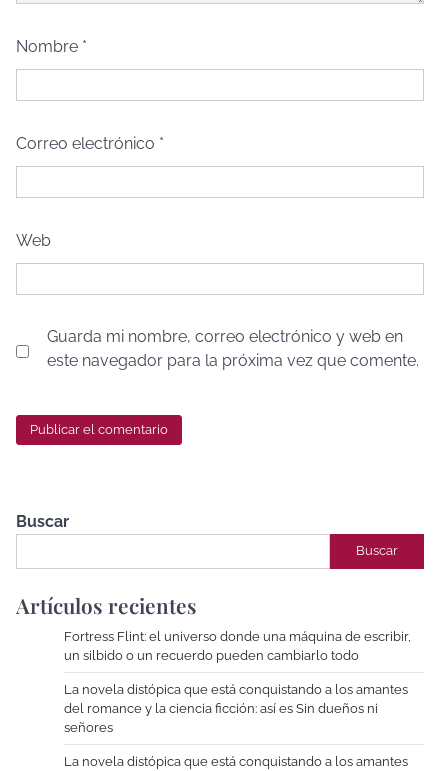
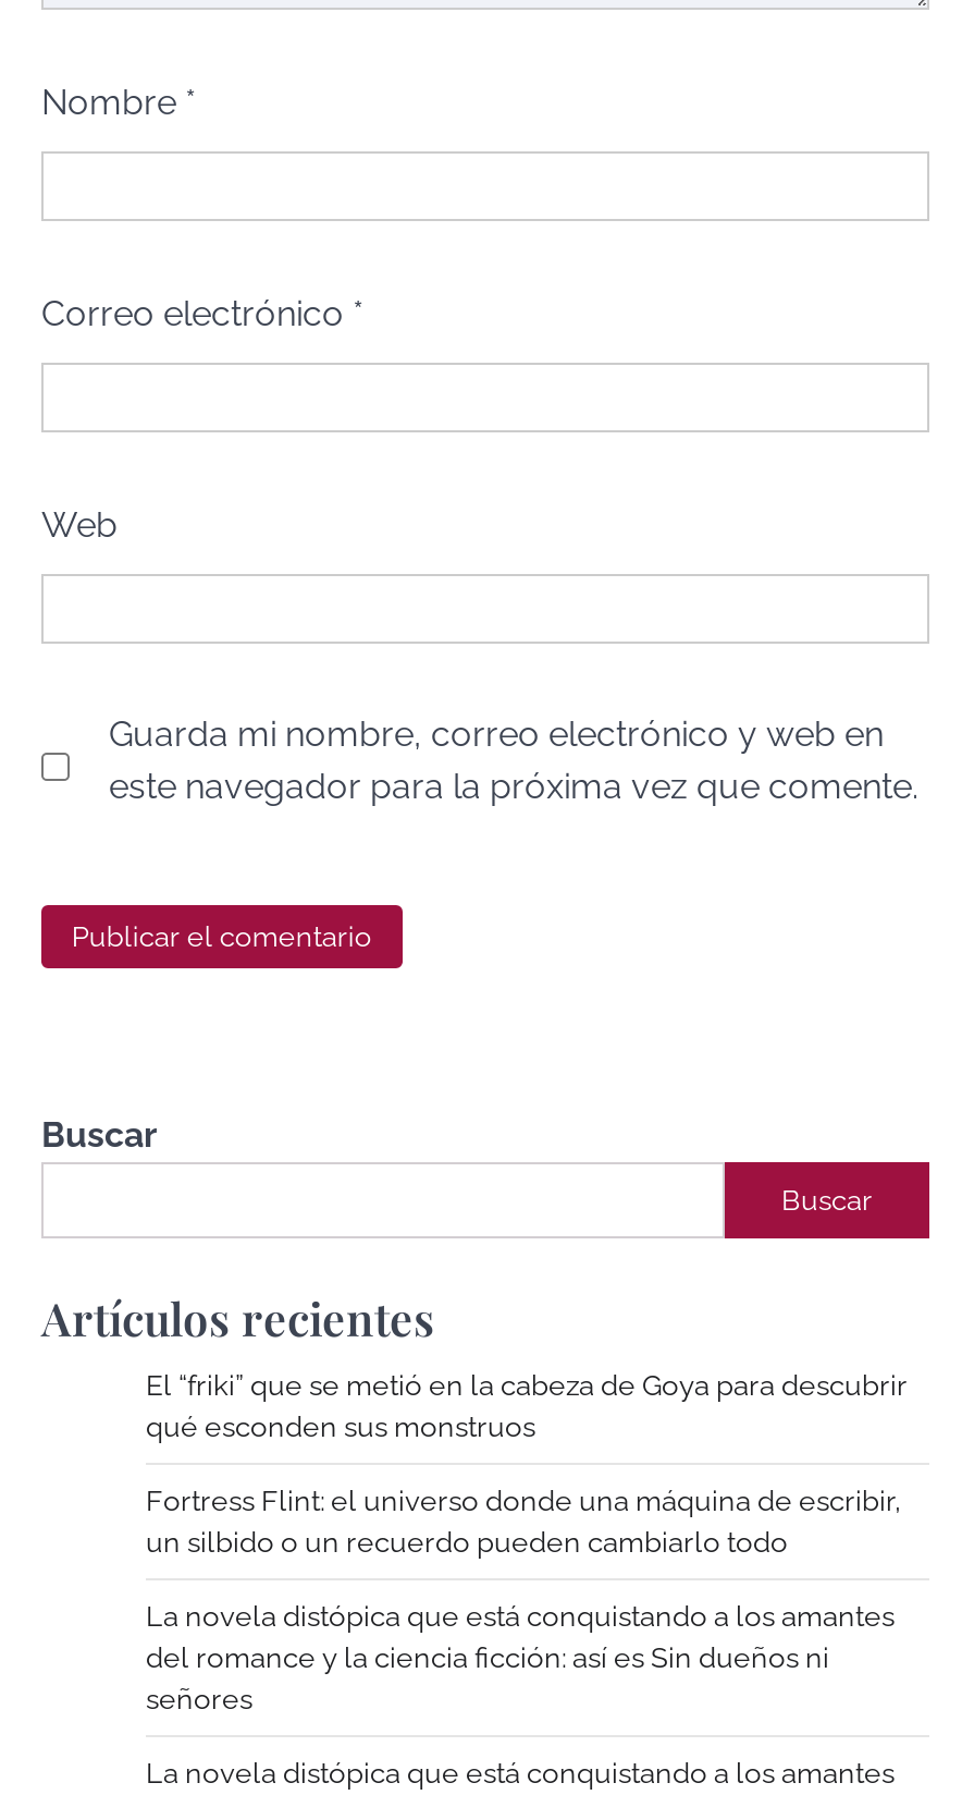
none -> [146,1370,908,1444] El “friki” que se metió en la cabeza de Goya para descubrir | qué esconden sus monstruos

